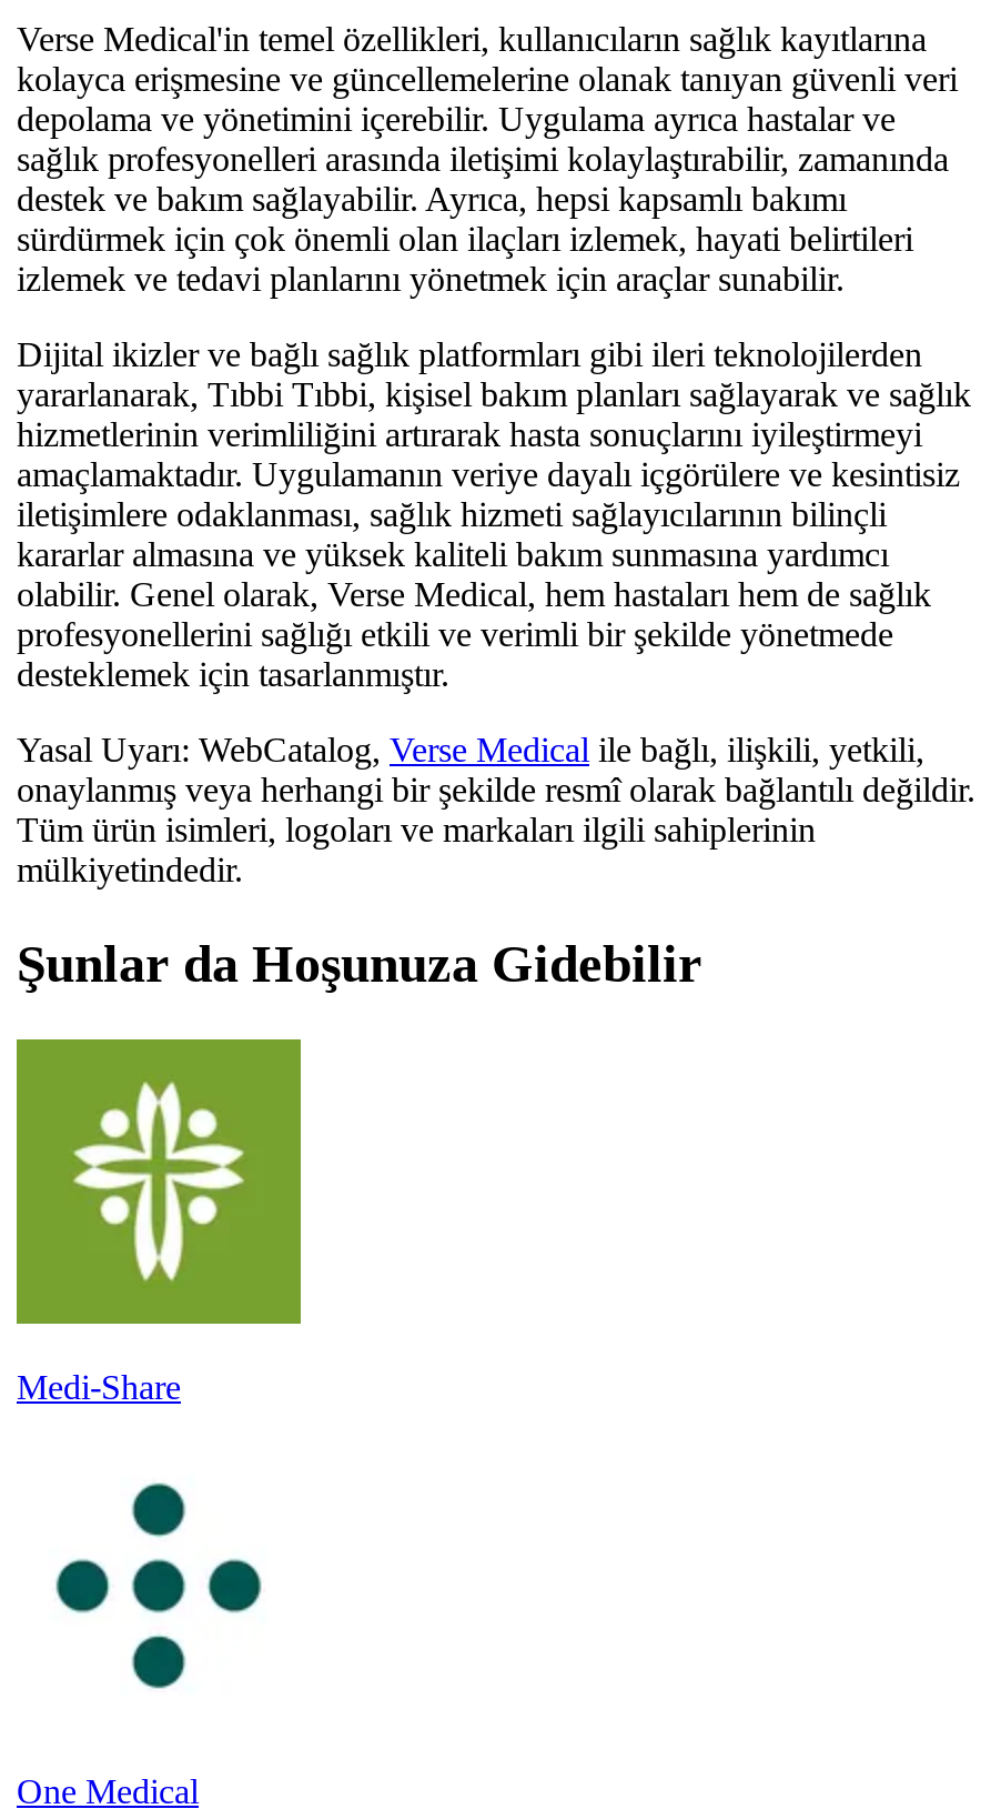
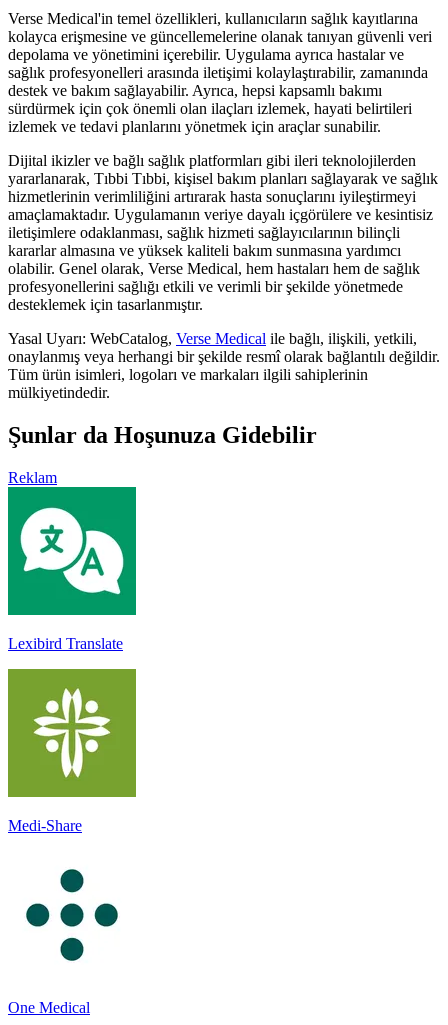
none -> [7,486,137,652] [image] | Lexibird Translate
none -> [8,469,57,486] Reklam

